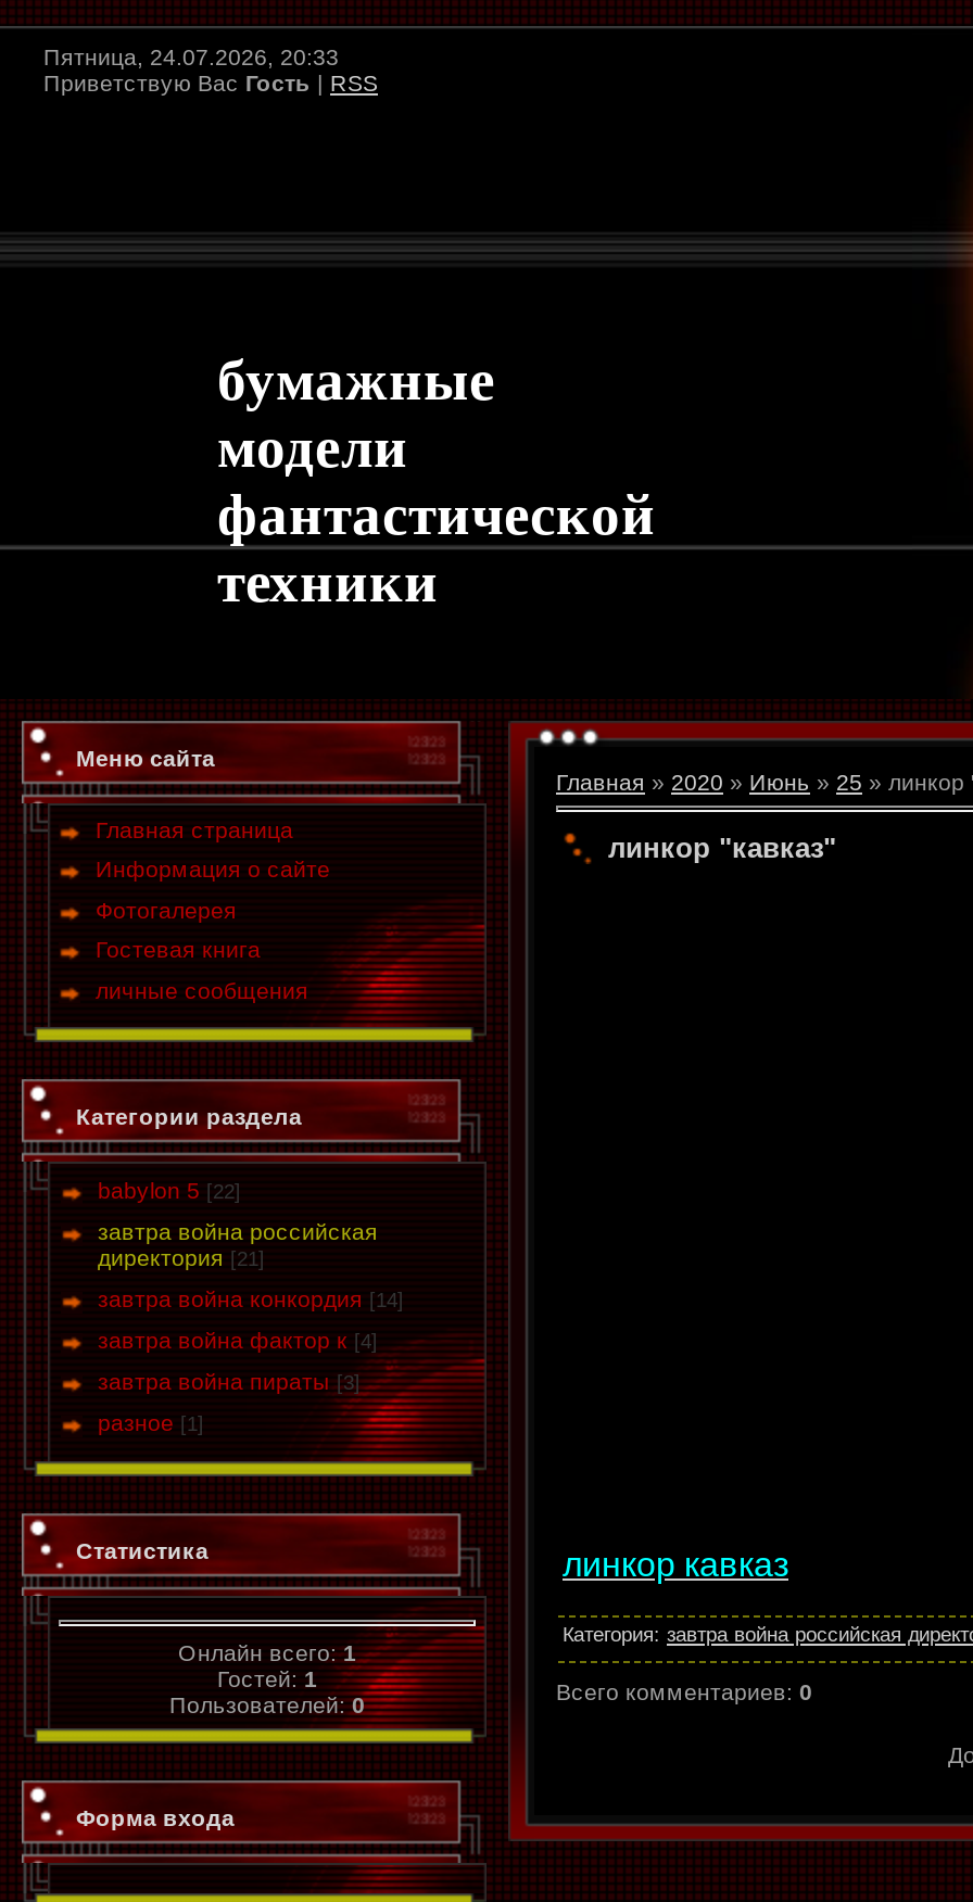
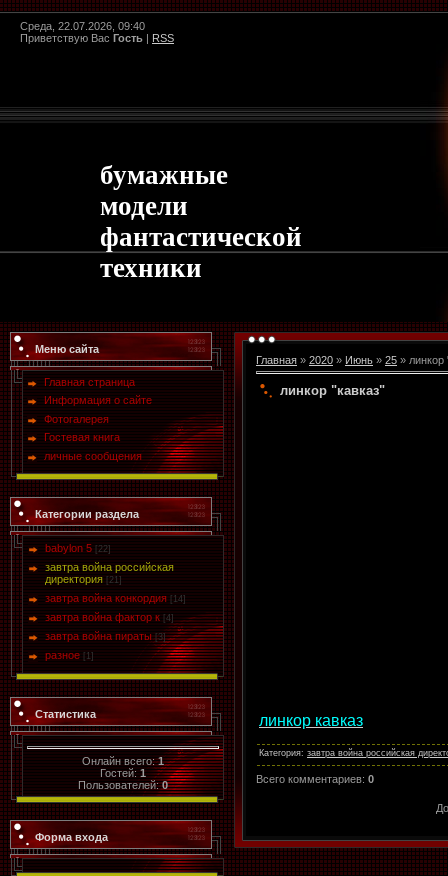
[43,43,339,69] Пятница, 24.07.2026, 20:33 -> [20,20,145,32] Среда, 22.07.2026, 09:40

